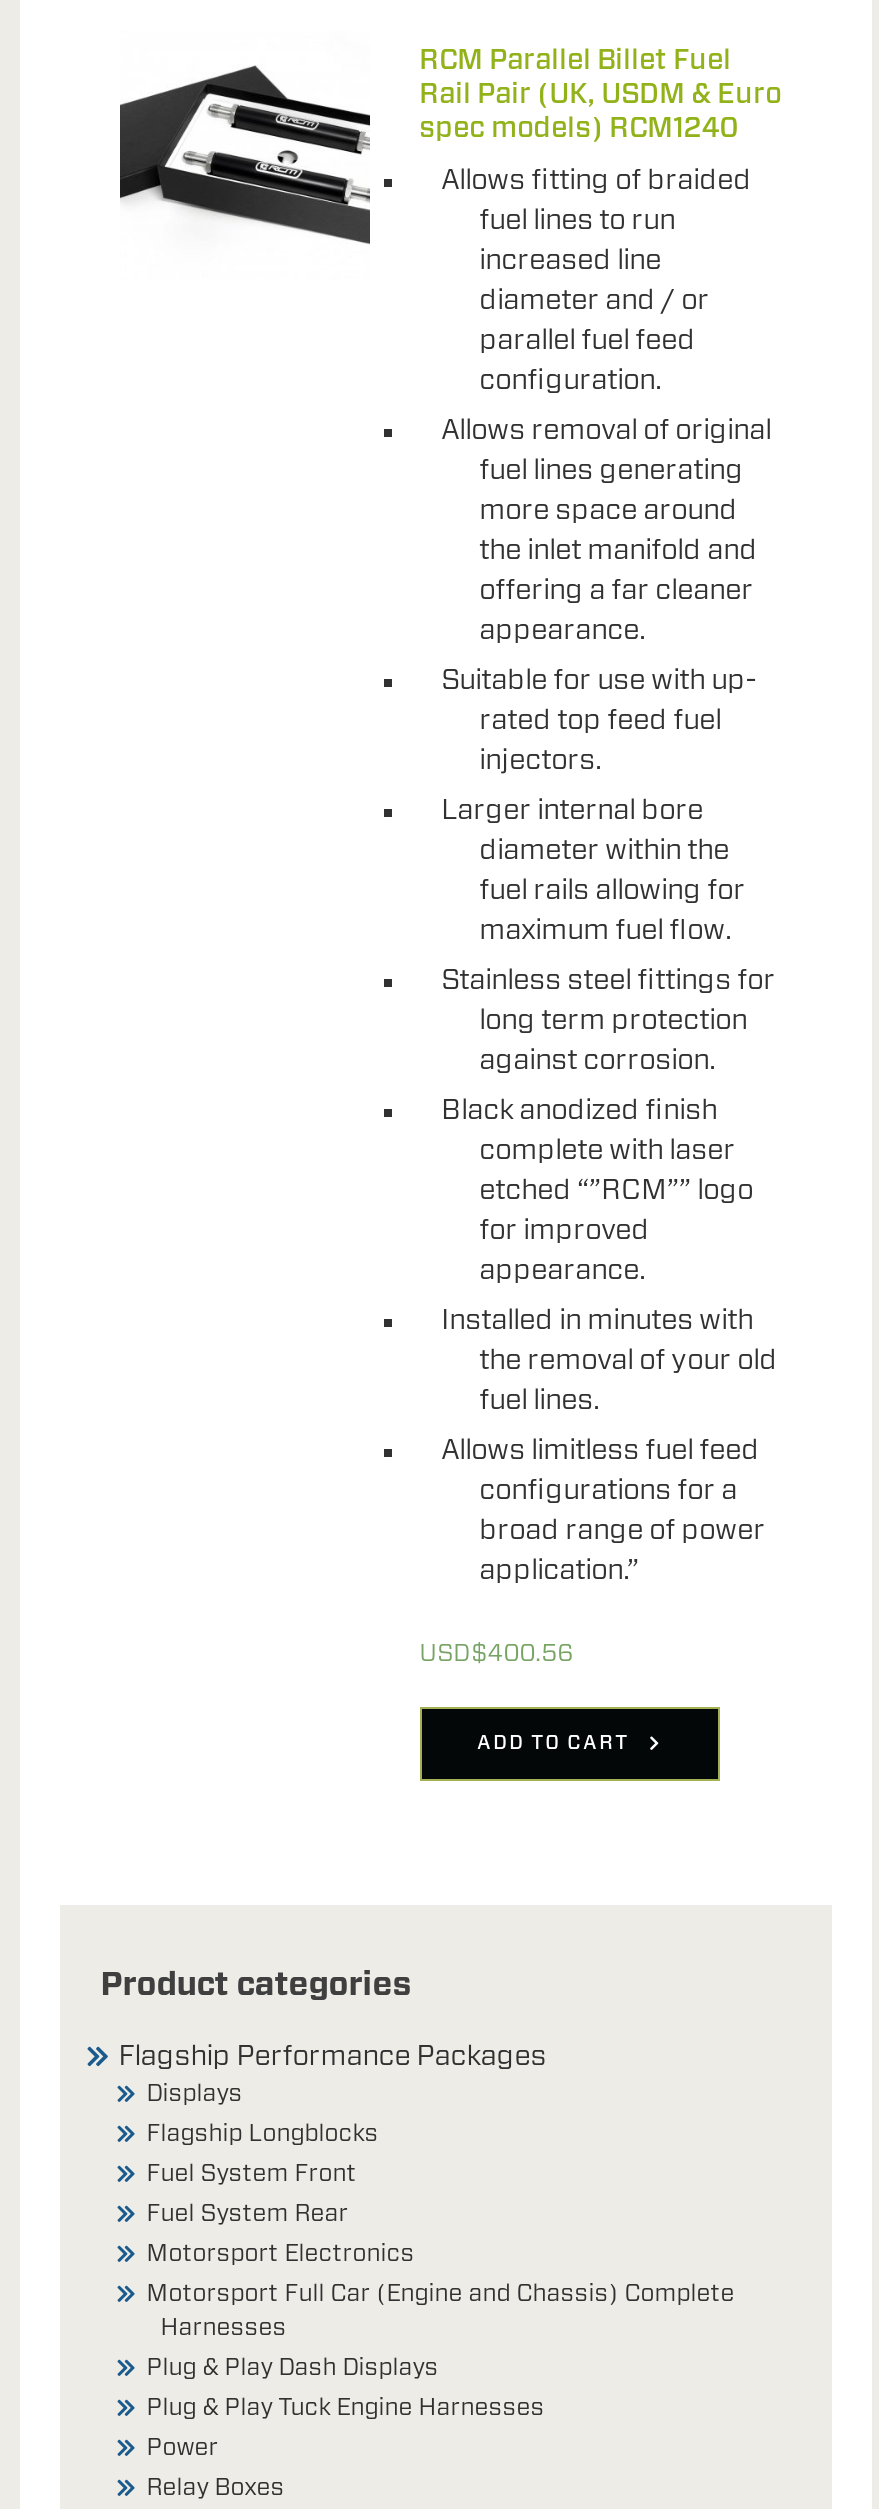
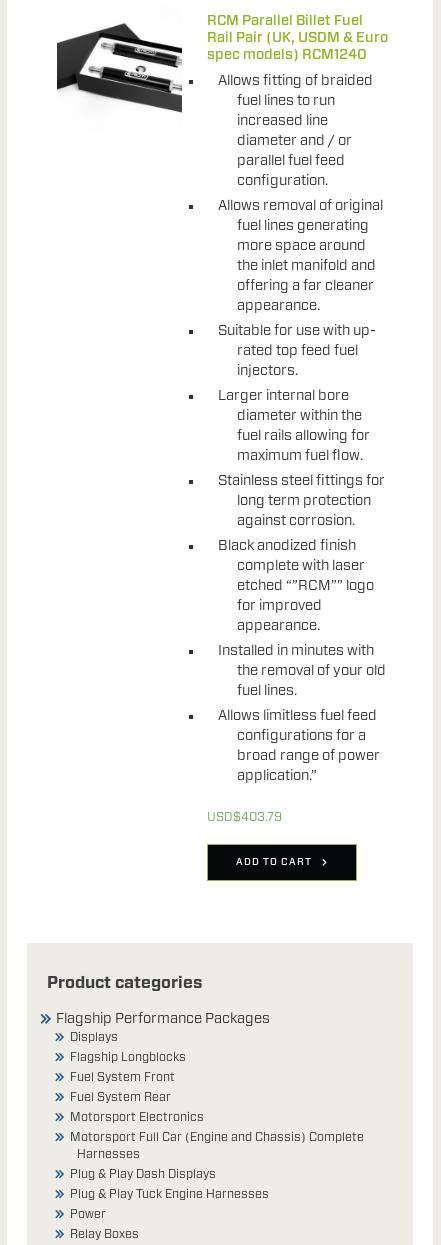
[419,1640,573,1664] USD$400.56 -> [207,811,282,823] USD$403.79

